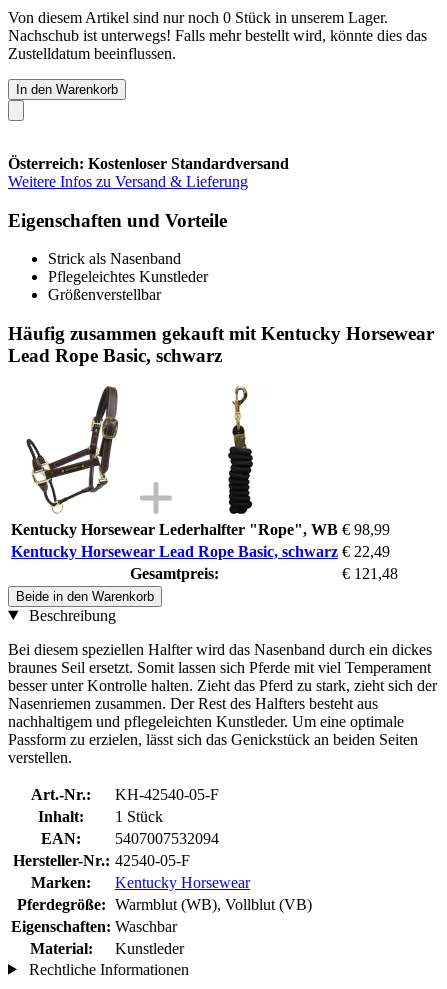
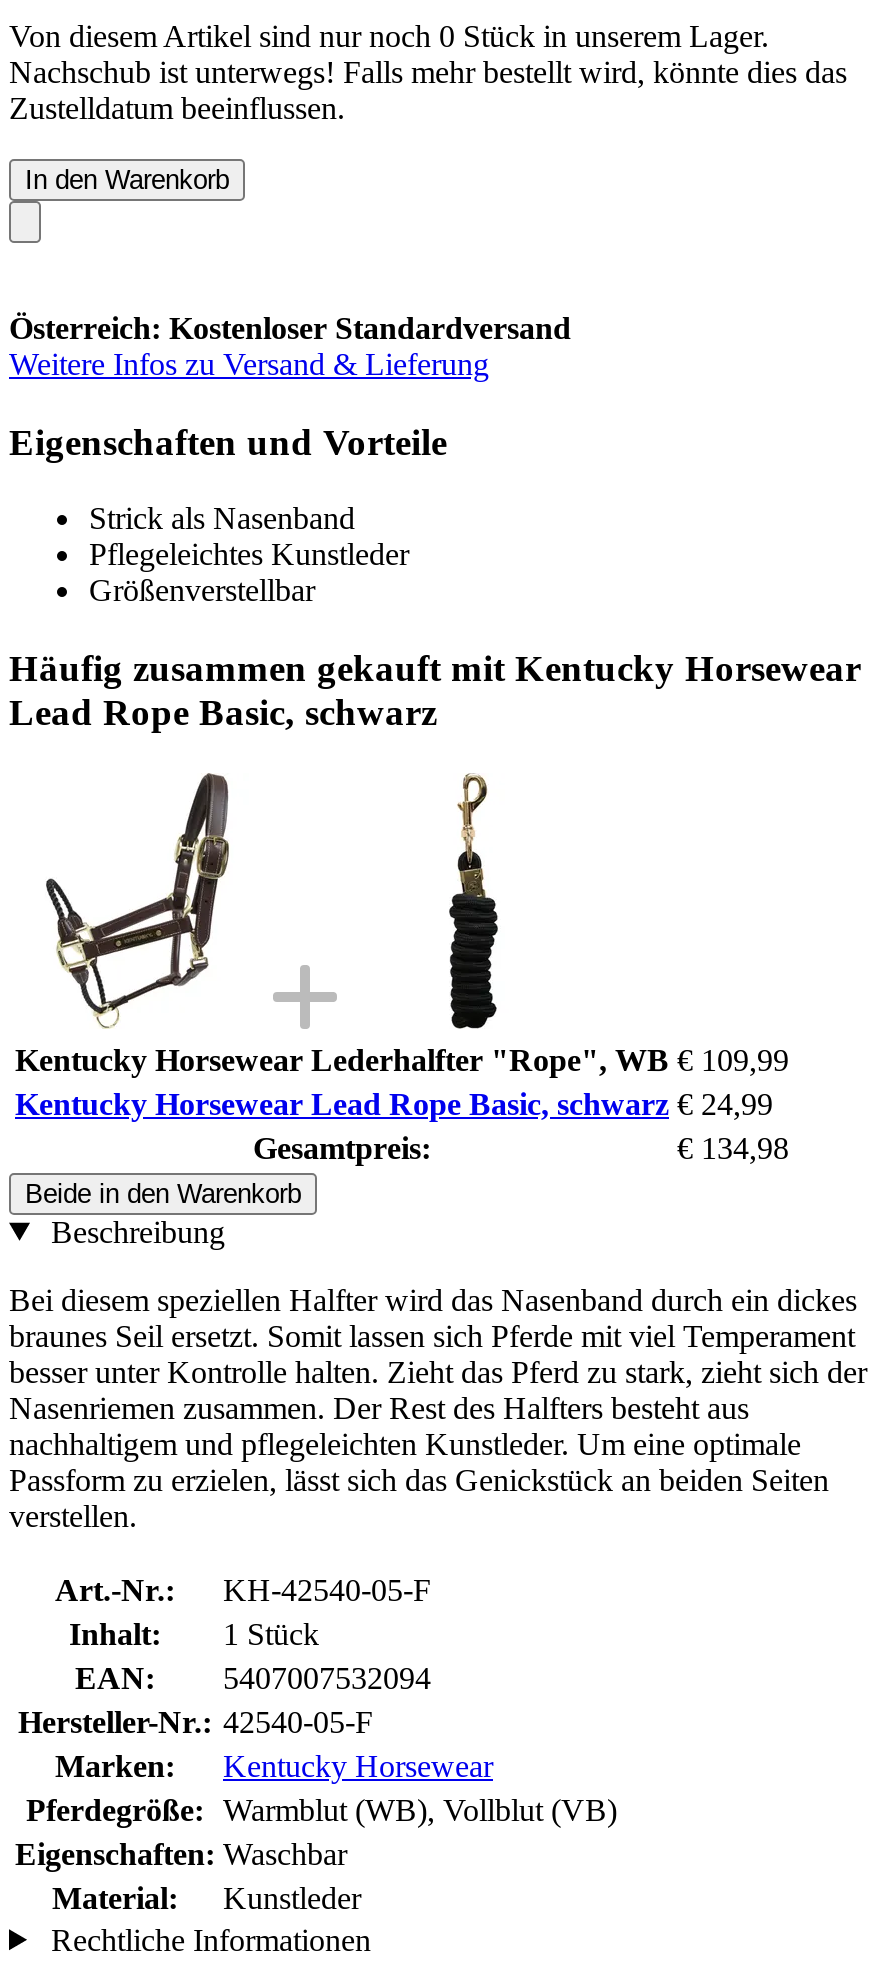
[11,521,390,538] Kentucky Horsewear Lederhalfter "Rope", WB € 98,99 -> [15,1042,789,1076] Kentucky Horsewear Lederhalfter "Rope", WB € 109,99
[11,543,390,560] Kentucky Horsewear Lead Rope Basic, schwarz € 22,49 -> [15,1086,773,1120] Kentucky Horsewear Lead Rope Basic, schwarz € 24,99
[342,565,398,582] € 121,48 -> [677,1130,789,1164] € 134,98

